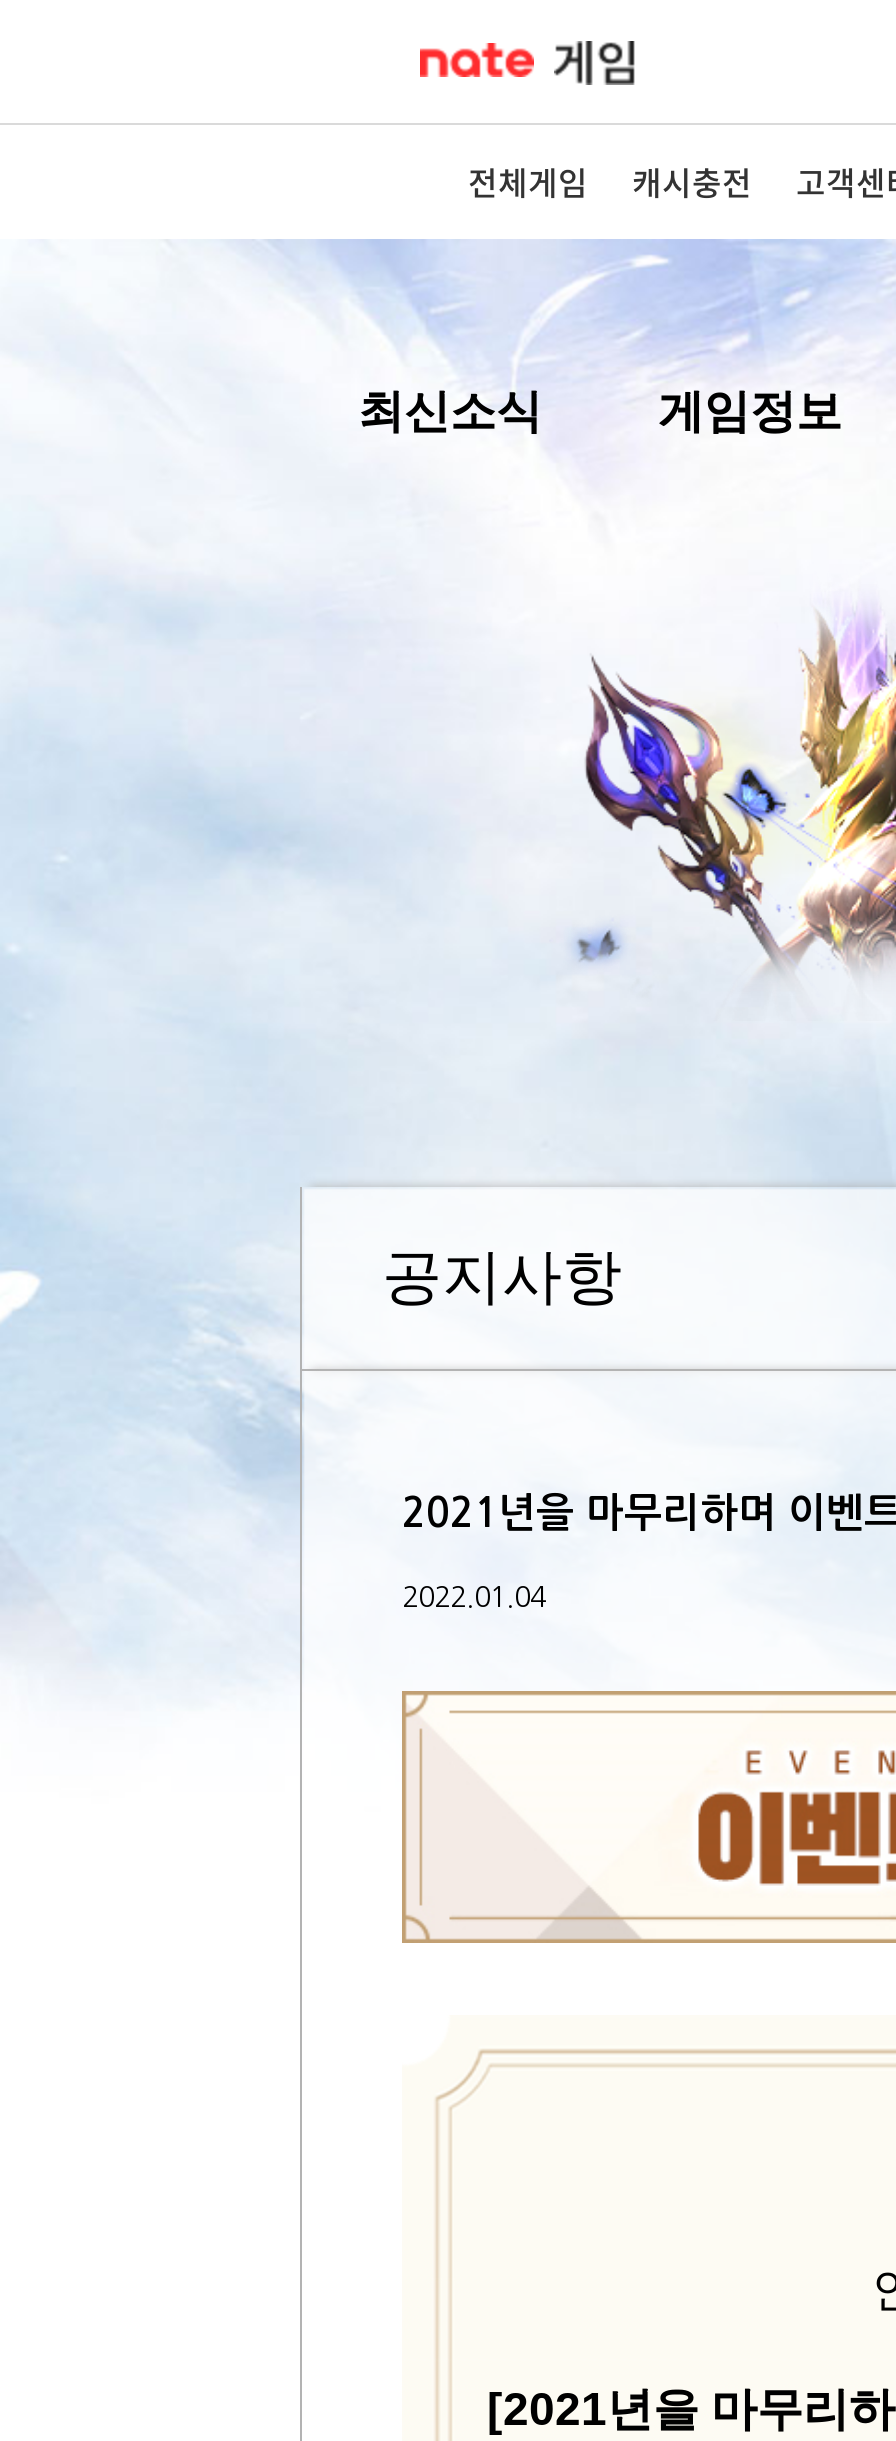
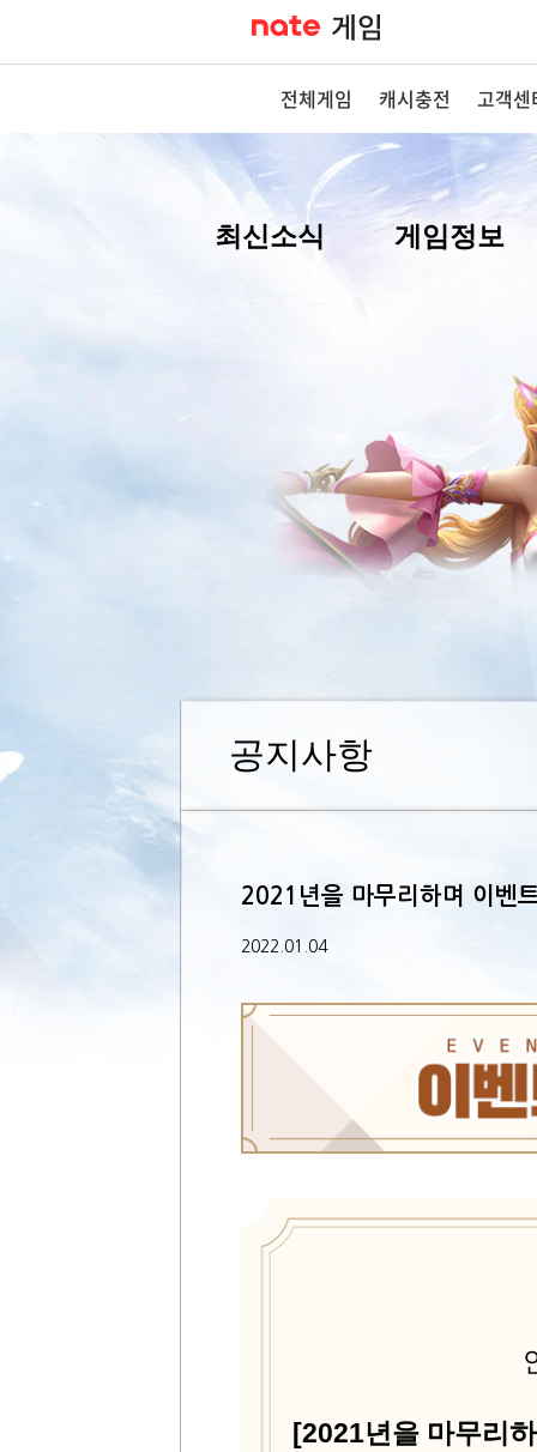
[470,611,890,973] [image] -> [279,357,533,574] [image]

